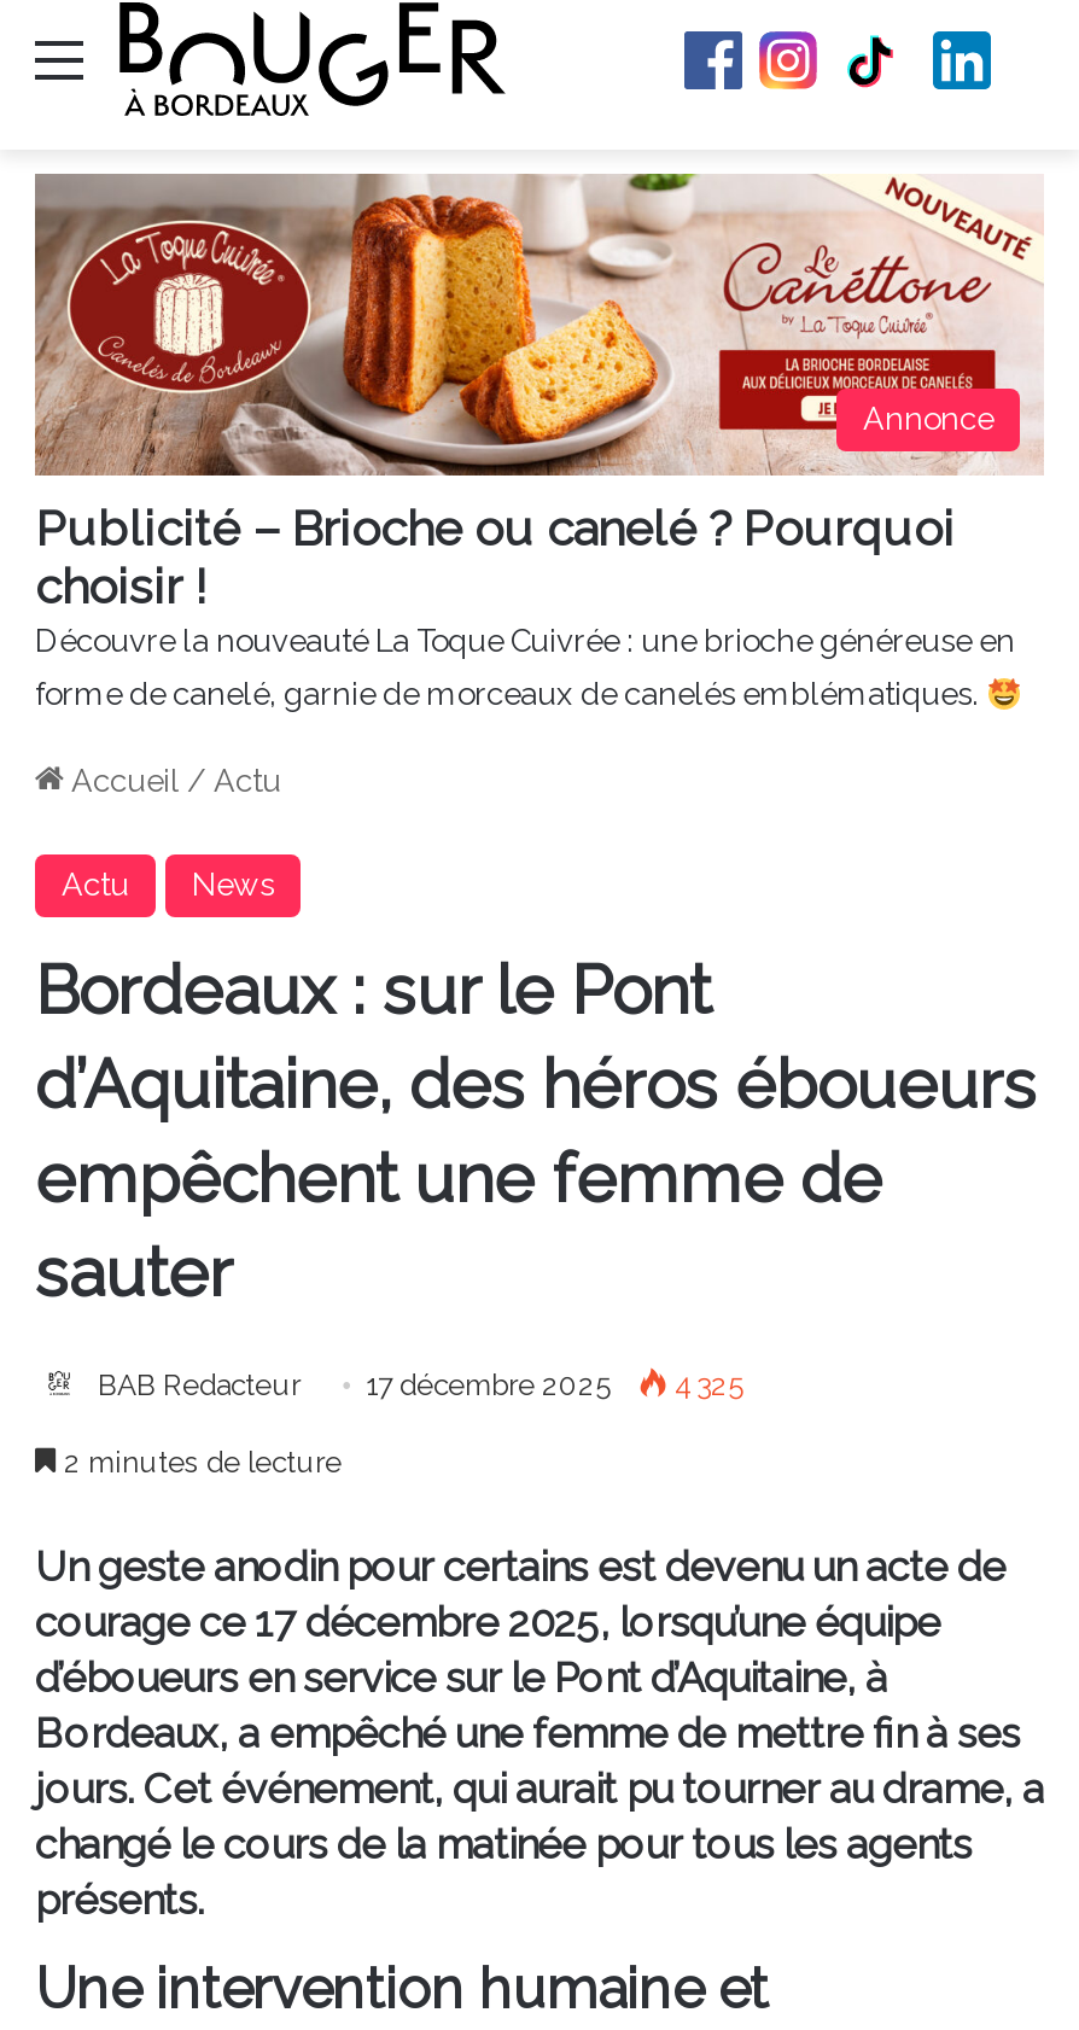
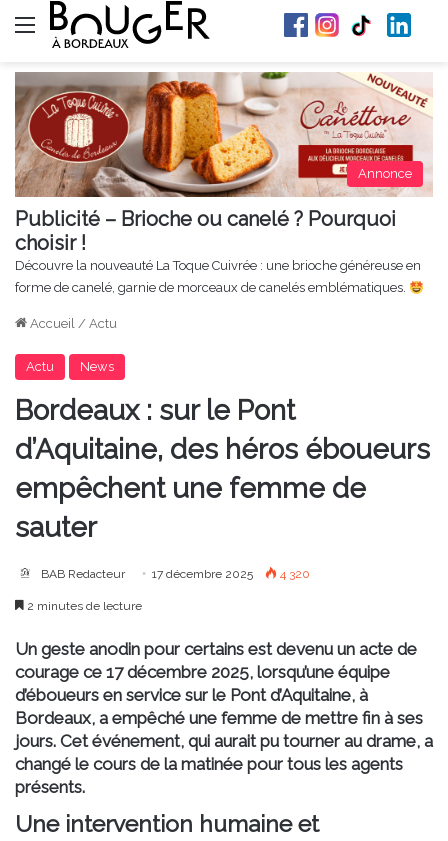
[98,1369,742,1403] BAB Redacteur 17 décembre 2025 4 325 -> [41,567,310,581] BAB Redacteur 17 décembre 2025 4 320

